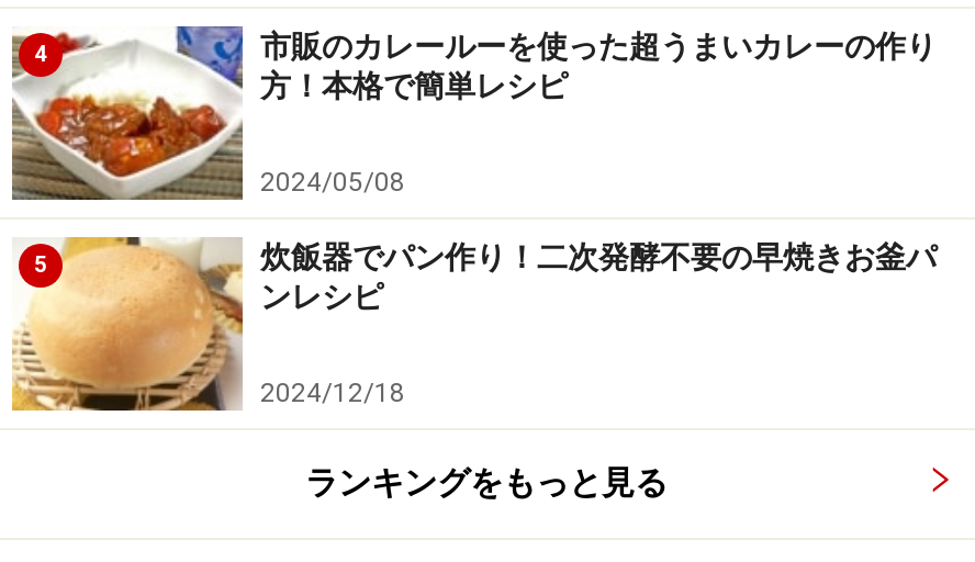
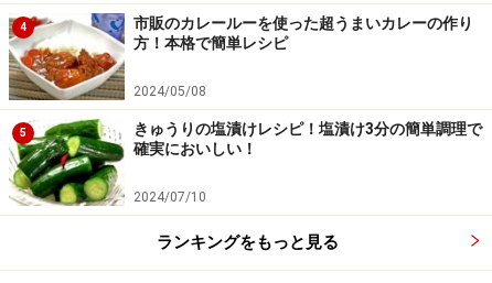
[10,235,937,413] [image] | 炊飯器でパン作り！二次発酵不要の早焼きお釜パ | ンレシピ -> [9,118,482,206] [image] | きゅうりの塩漬けレシピ！塩漬け3分の簡単調理で | 確実においしい！
[260,378,405,409] 2024/12/18 -> [133,190,206,205] 2024/07/10

